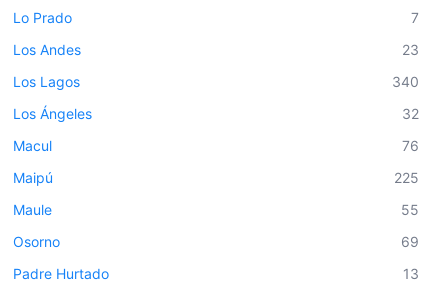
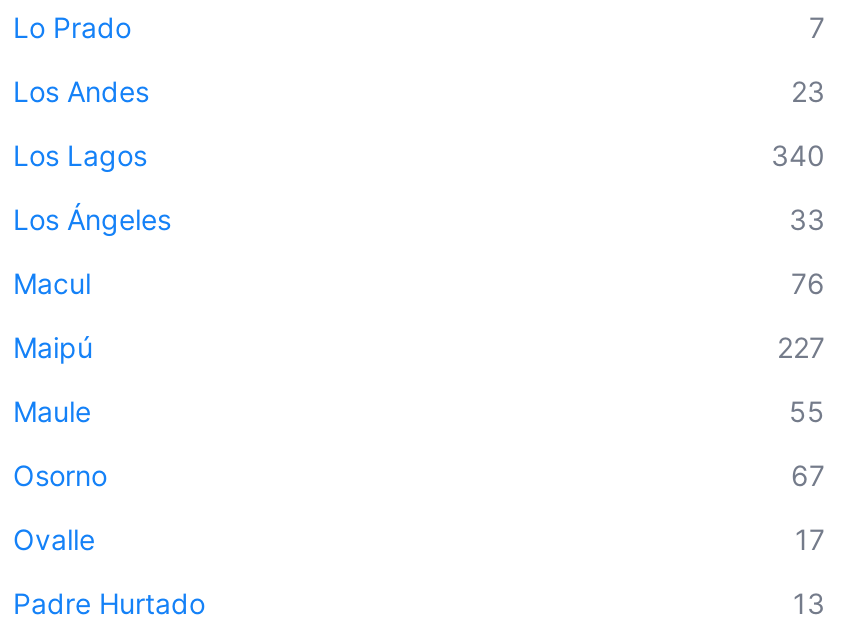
[402,105,419,122] 32 -> [789,201,825,235] 33
[394,169,419,186] 225 -> [777,329,825,363] 227
[401,233,419,250] 69 -> [13,457,825,555] 67 | Ovalle | 17

